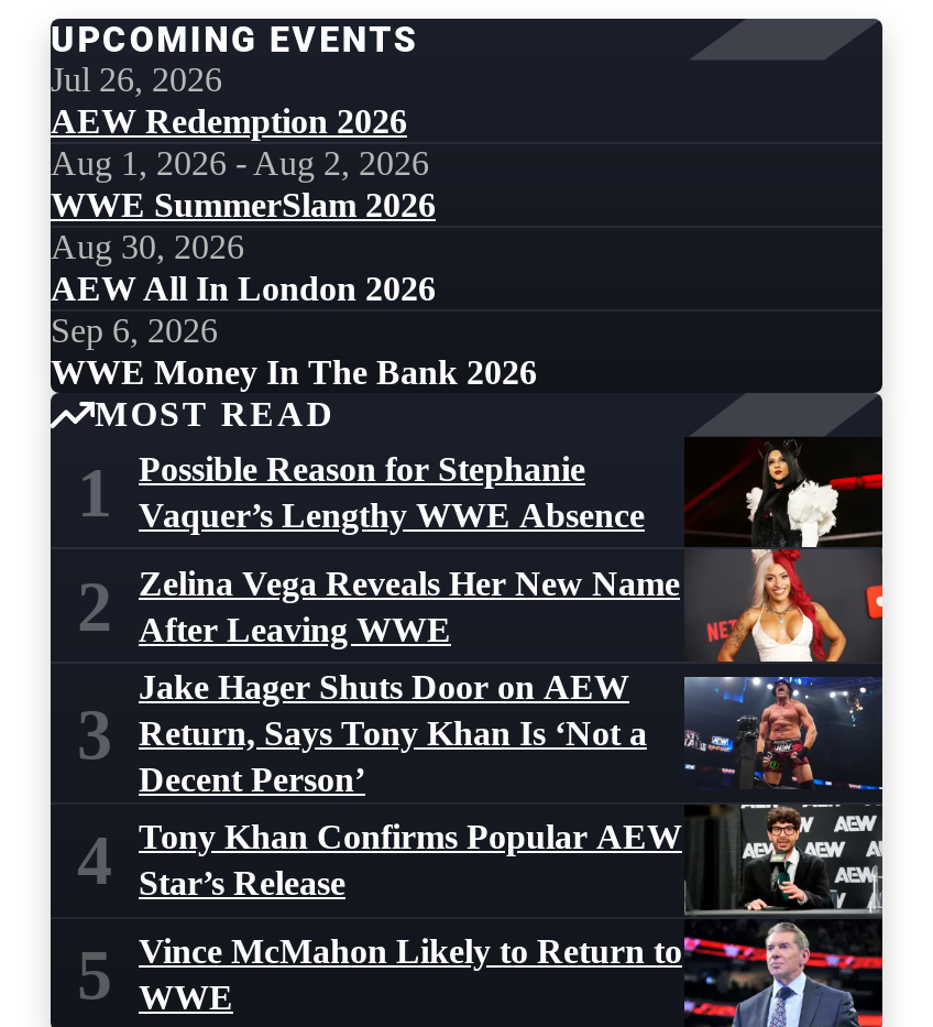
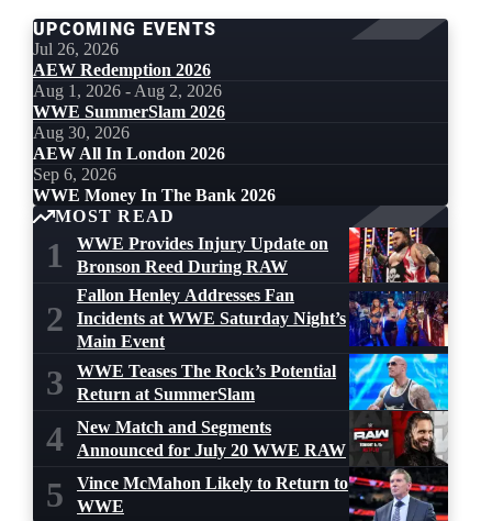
[139,436,885,918] [image] | Zelina Vega Reveals Her New Name | After Leaving WWE -> [77,226,449,465] [image] | Fallon Henley Addresses Fan | Incidents at WWE Saturday Night’s | Main Event
[139,450,645,534] Possible Reason for Stephanie | Vaquer’s Lengthy WWE Absence -> [77,234,328,276] WWE Provides Injury Update on | Bronson Reed During RAW
[139,668,647,798] Jake Hager Shuts Door on AEW | Return, Says Tony Khan Is ‘Not a | Decent Person’ -> [77,361,336,403] WWE Teases The Rock’s Potential | Return at SummerSlam
[139,818,682,902] Tony Khan Confirms Popular AEW | Star’s Release -> [77,418,346,459] New Match and Segments | Announced for July 20 WWE RAW

